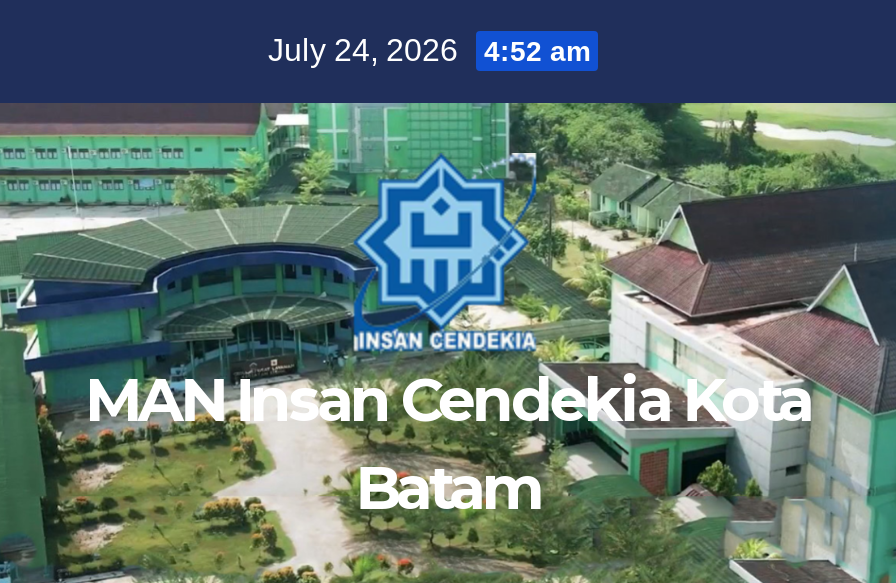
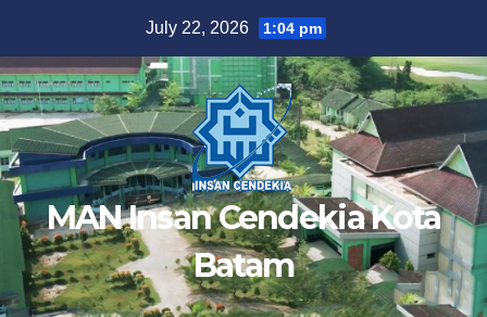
[268,33,590,67] July 24, 2026 4:52 am -> [145,18,321,37] July 22, 2026 1:04 pm

